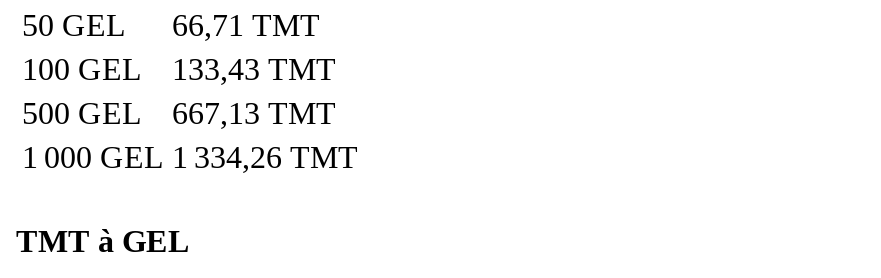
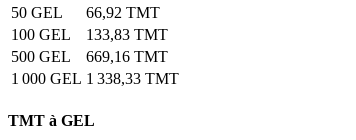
[22,7,320,41] 50 GEL 66,71 TMT -> [11,4,160,21] 50 GEL 66,92 TMT
[22,51,336,85] 100 GEL 133,43 TMT -> [11,26,168,43] 100 GEL 133,83 TMT
[22,95,336,129] 500 GEL 667,13 TMT -> [11,48,168,65] 500 GEL 669,16 TMT
[22,139,358,173] 1 000 GEL 1 334,26 TMT -> [11,70,179,87] 1 000 GEL 1 338,33 TMT

